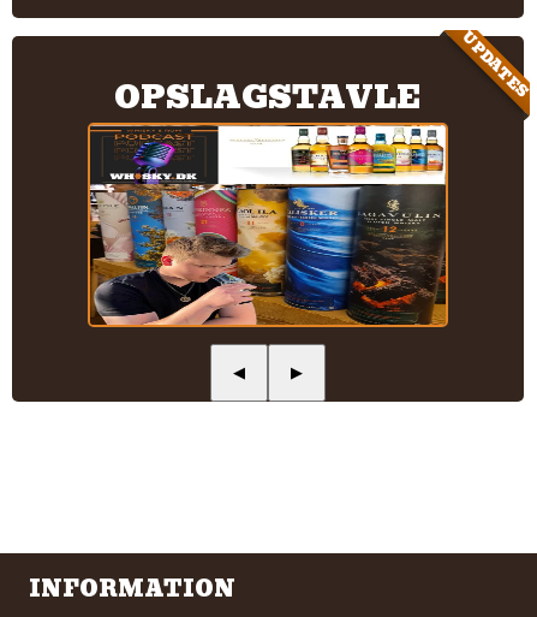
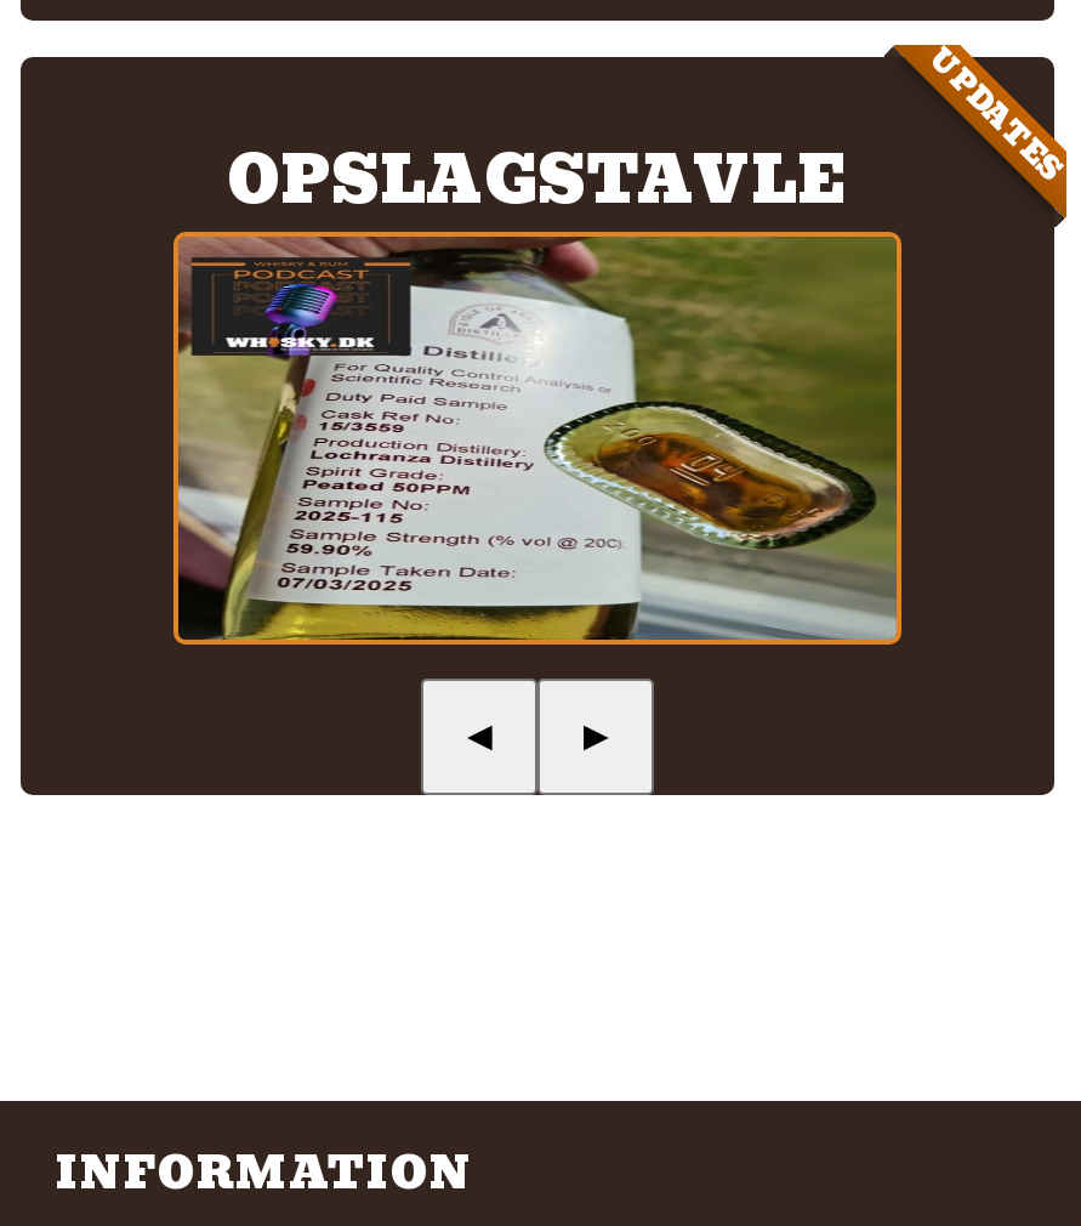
[90,124,447,326] [image] -> [176,237,899,642] [image]

